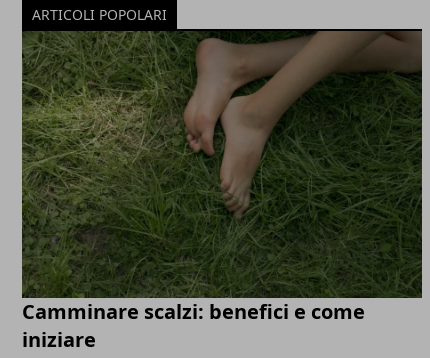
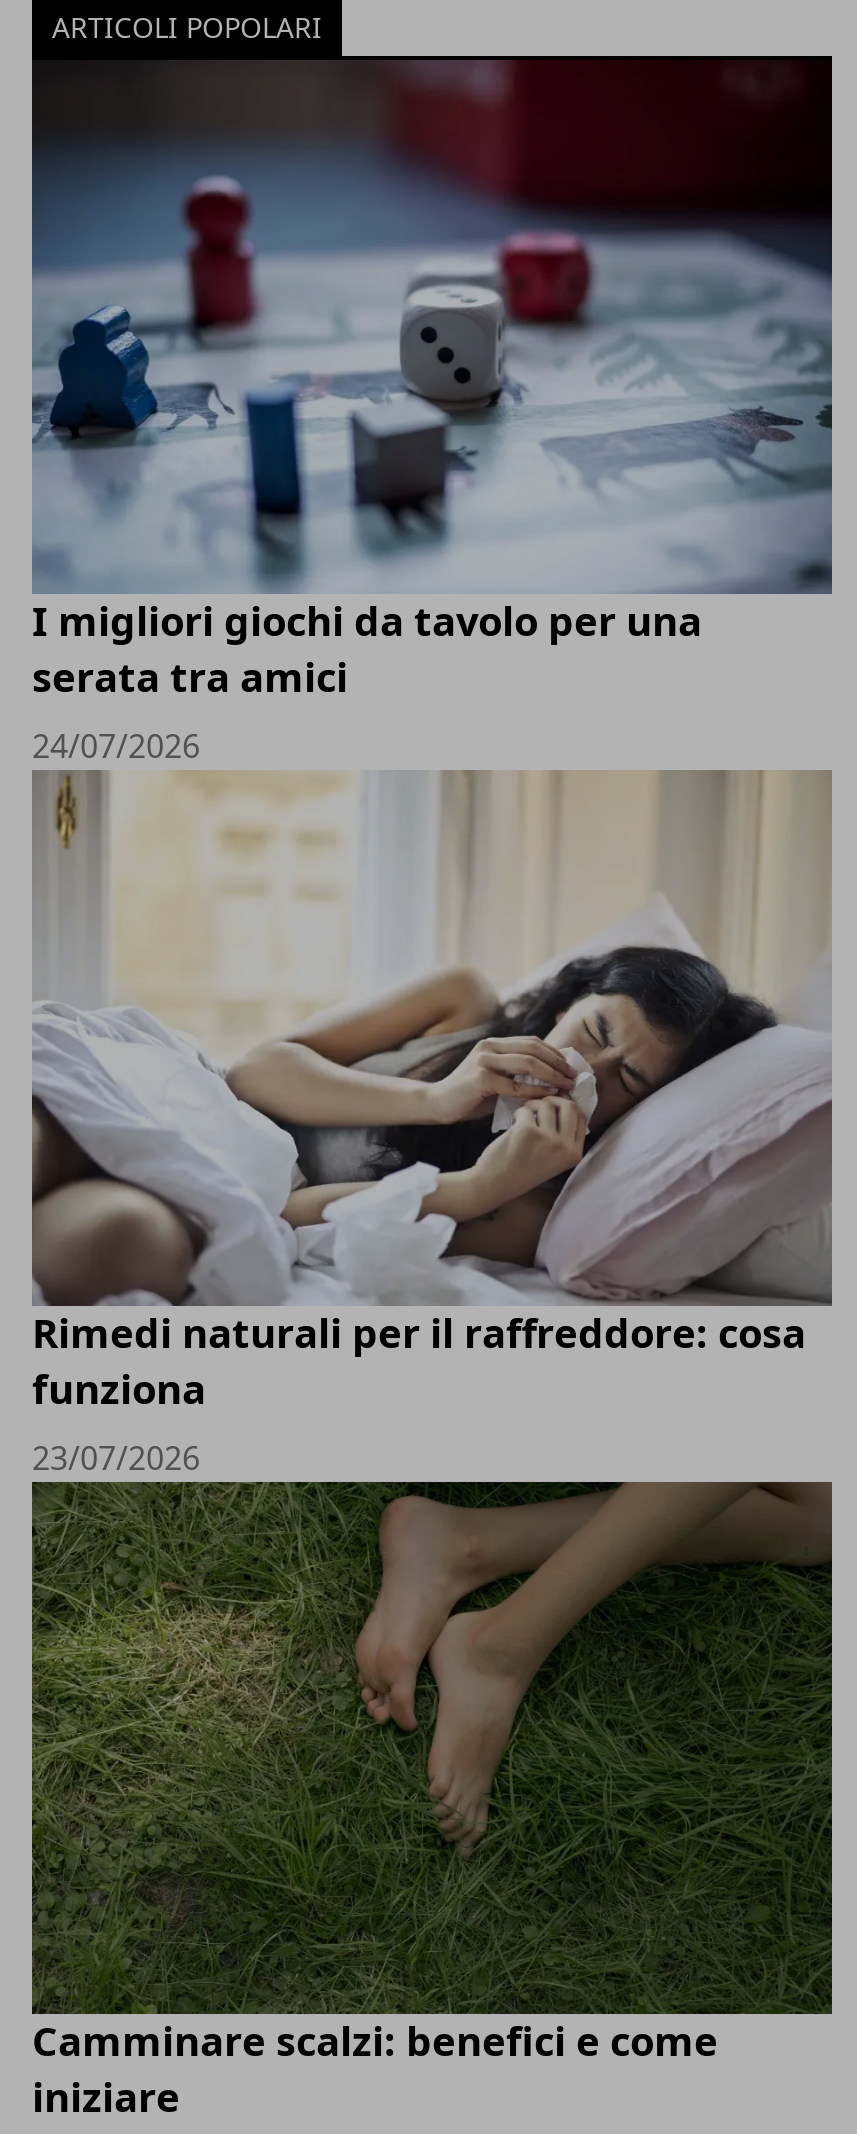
none -> [30,58,834,768] [image] | I migliori giochi da tavolo per una | serata tra amici | 24/07/2026
none -> [30,768,834,1479] [image] | Rimedi naturali per il raffreddore: cosa | funziona | 23/07/2026

